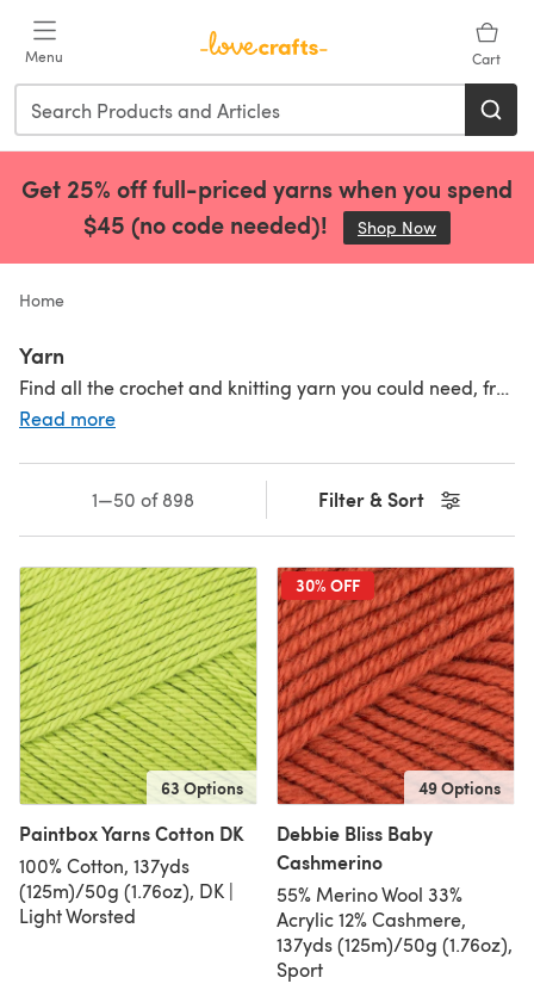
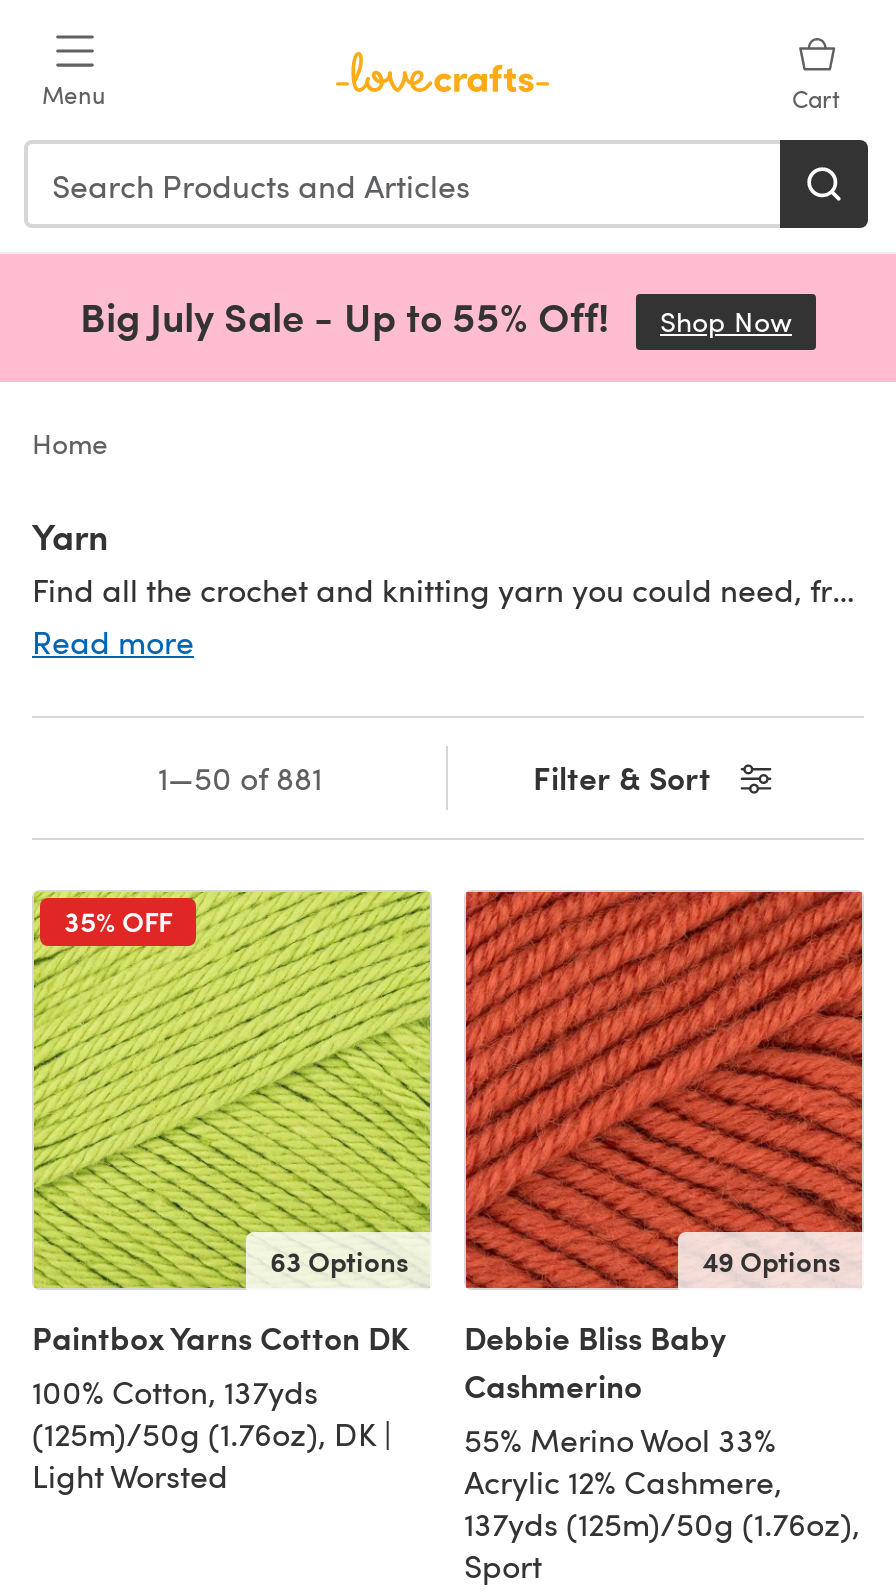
[21,172,513,241] Get 25% off full-priced yarns when you spend | $45 (no code needed)! -> [80,288,620,344] Big July Sale - Up to 55% Off!
[92,487,194,512] 1—50 of 898 -> [64,756,322,940] 1—50 of 881 | 35% OFF
[296,573,360,596] 30% OFF -> none

